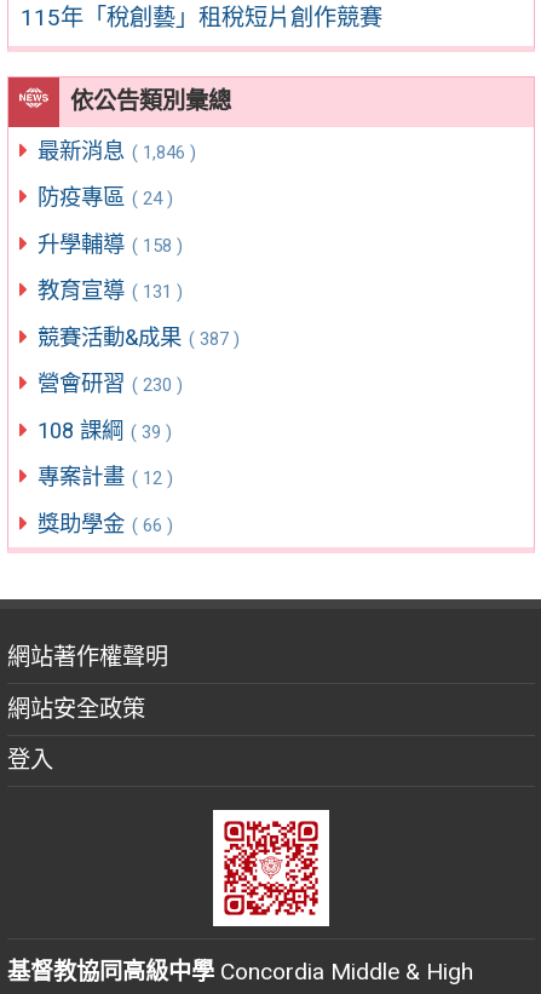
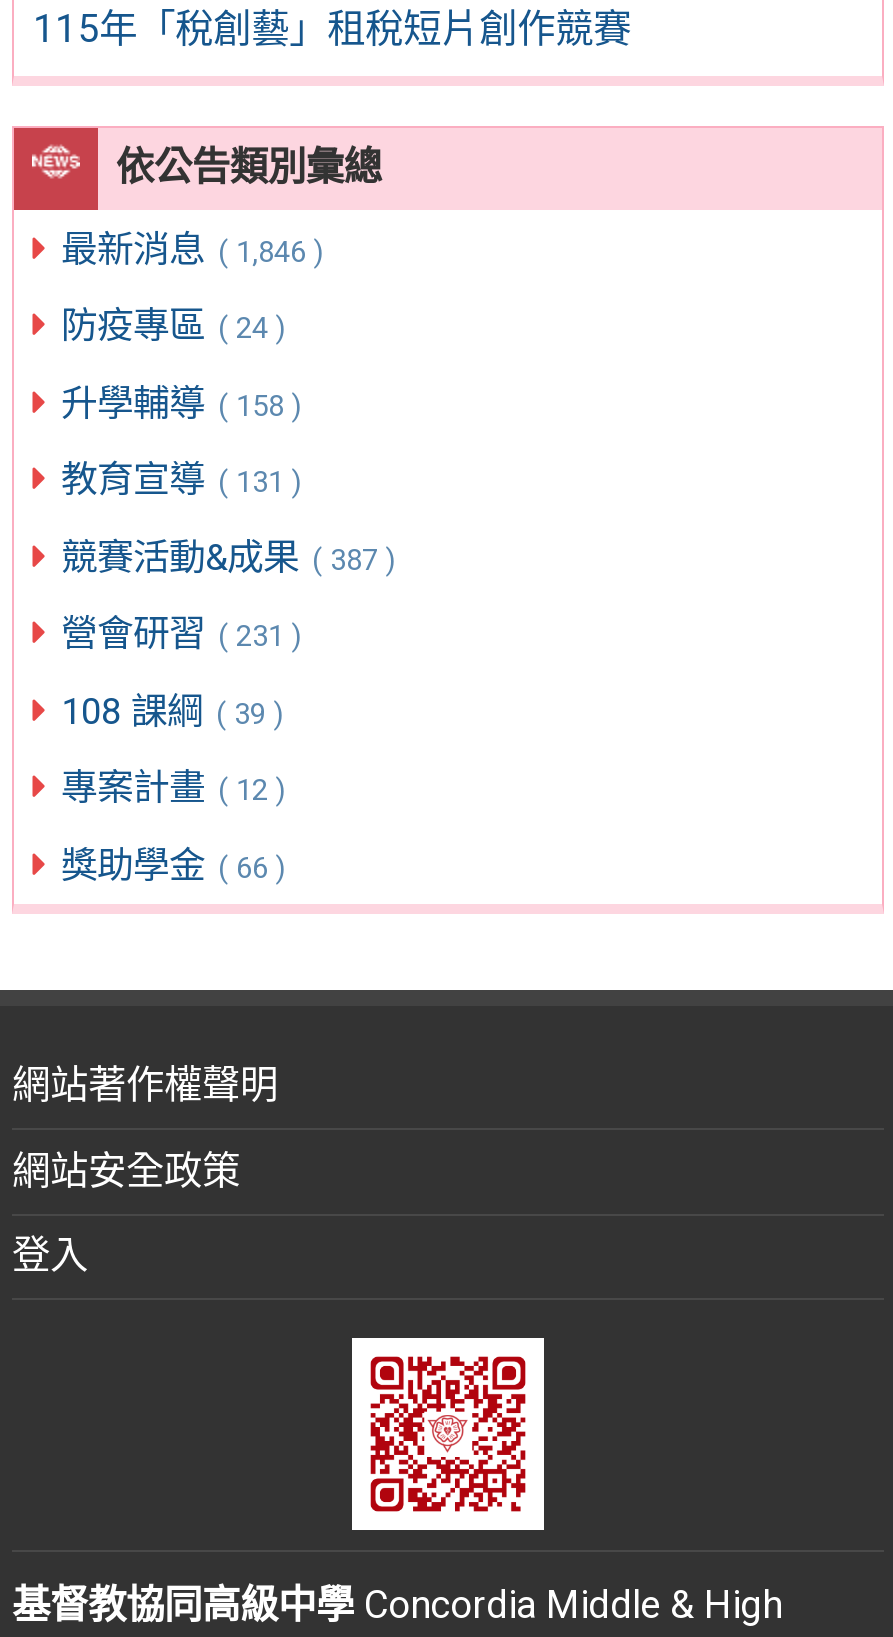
[37,371,183,396] 營會研習 ( 230 ) -> [61,613,302,655] 營會研習 ( 231 )

